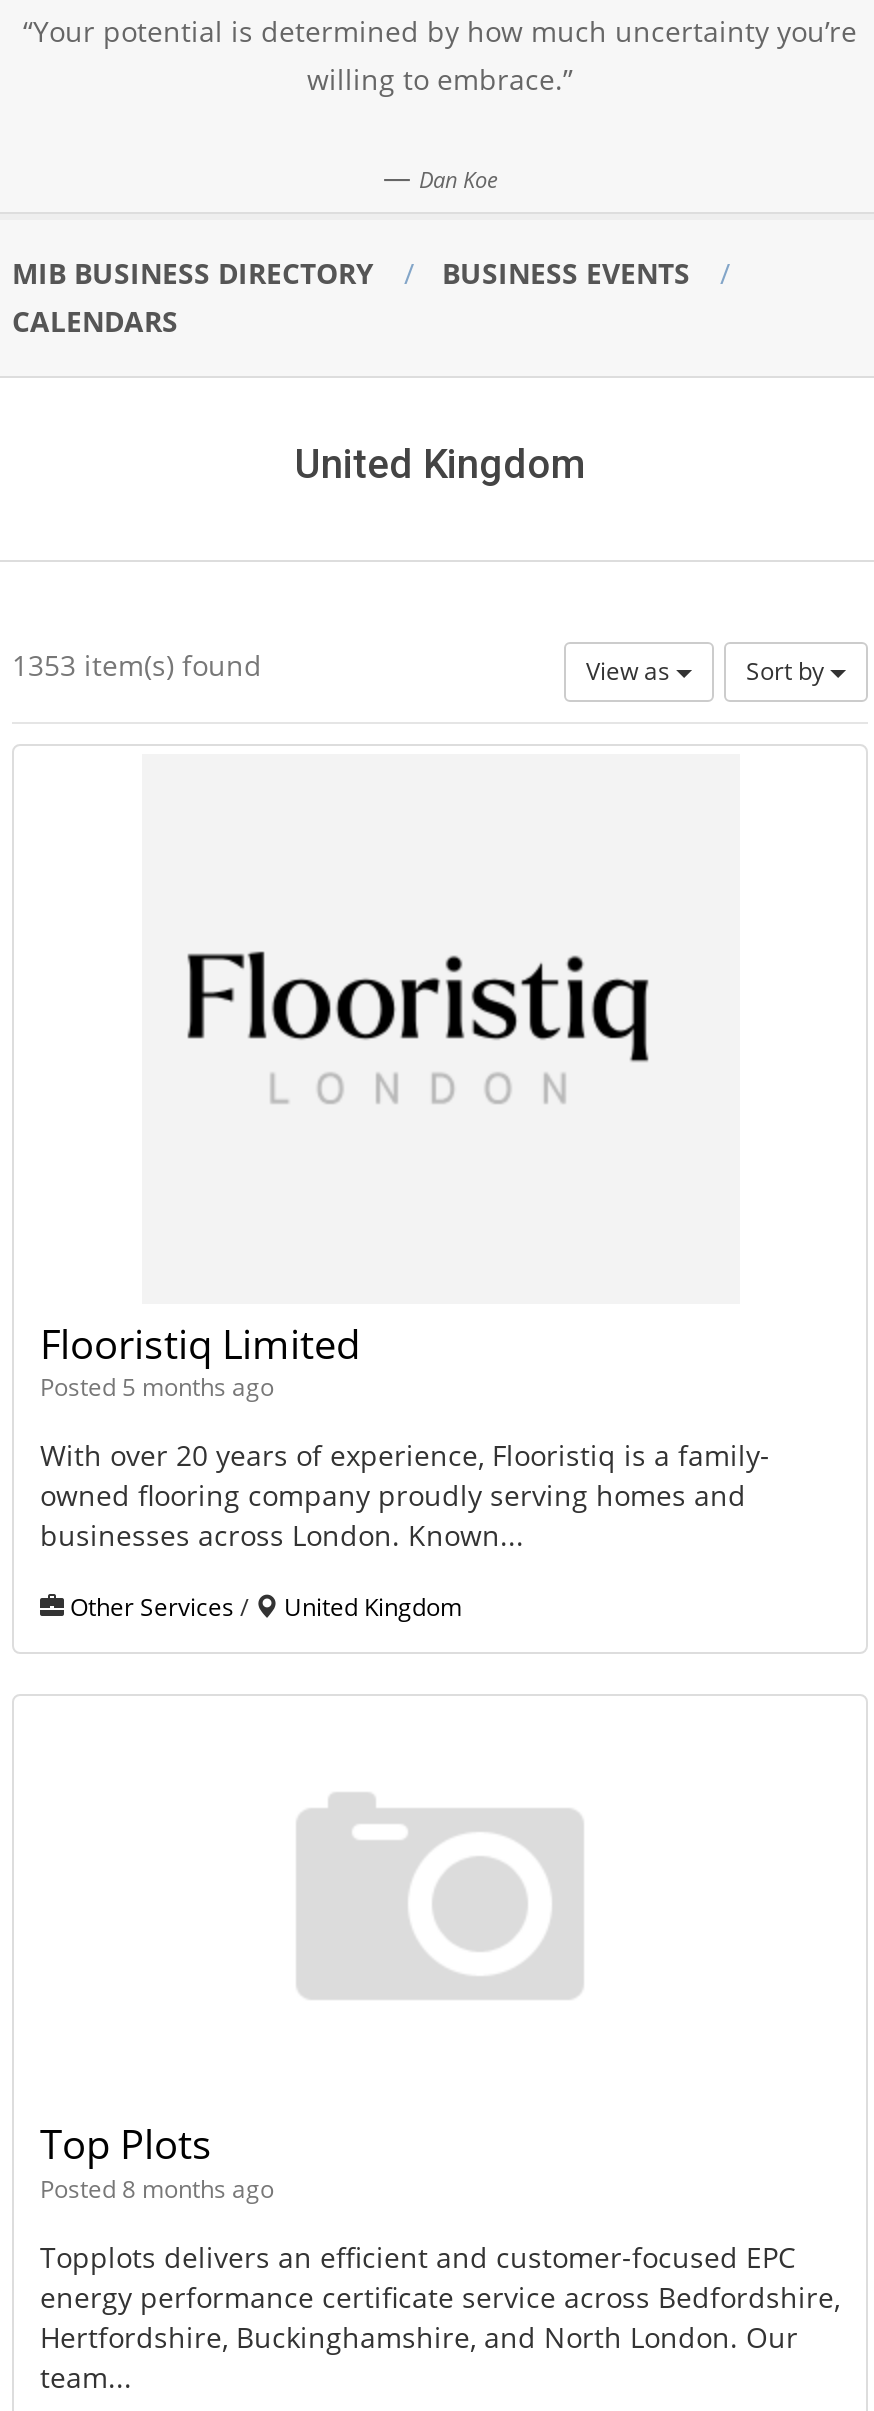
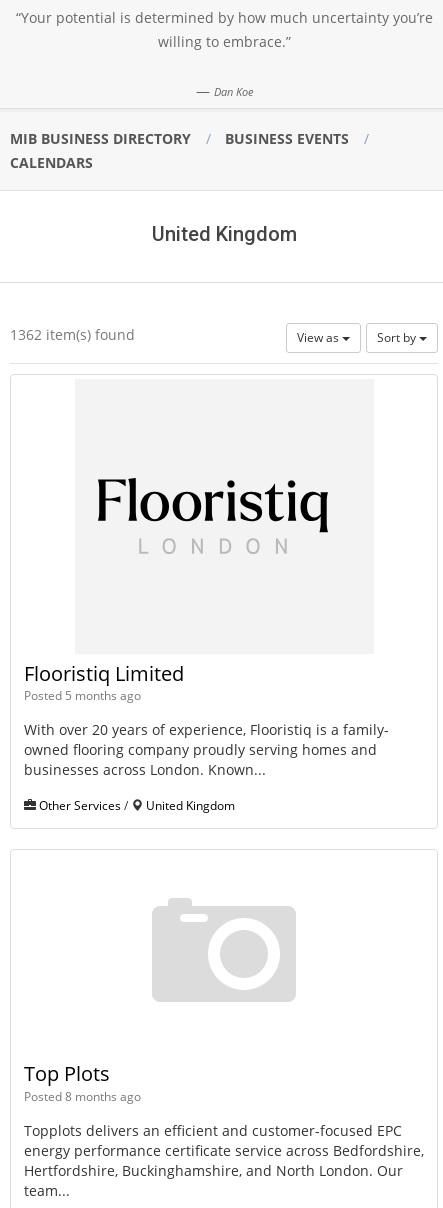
[12,646,262,684] 1353 item(s) found -> [10,325,135,344] 1362 item(s) found

